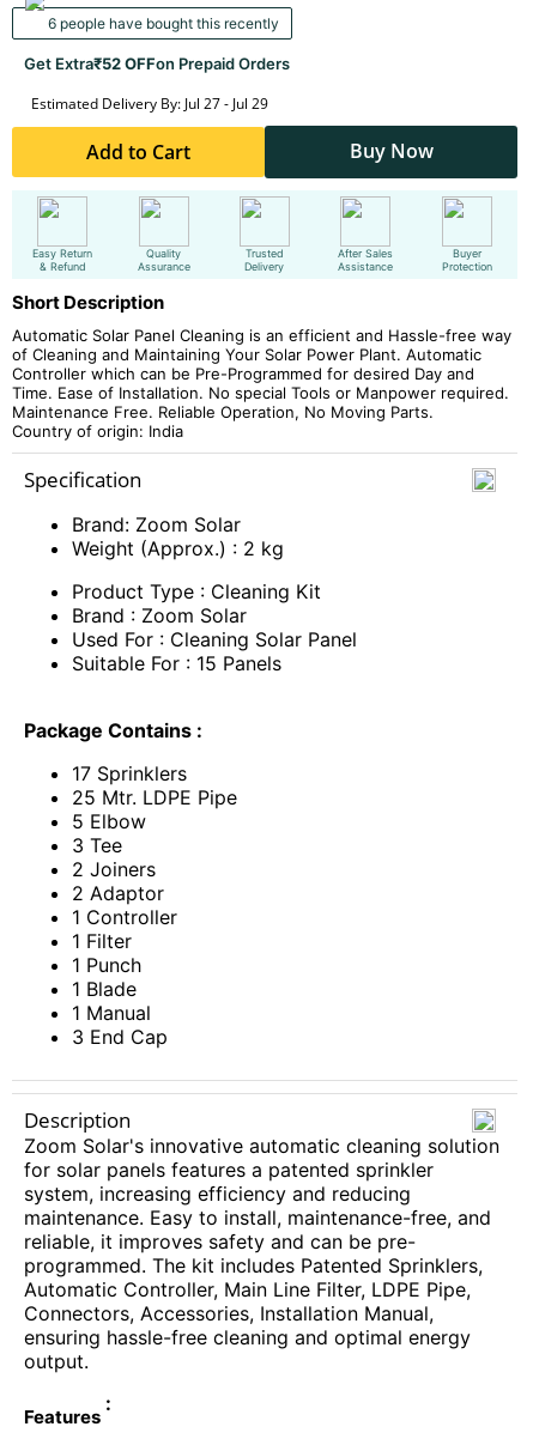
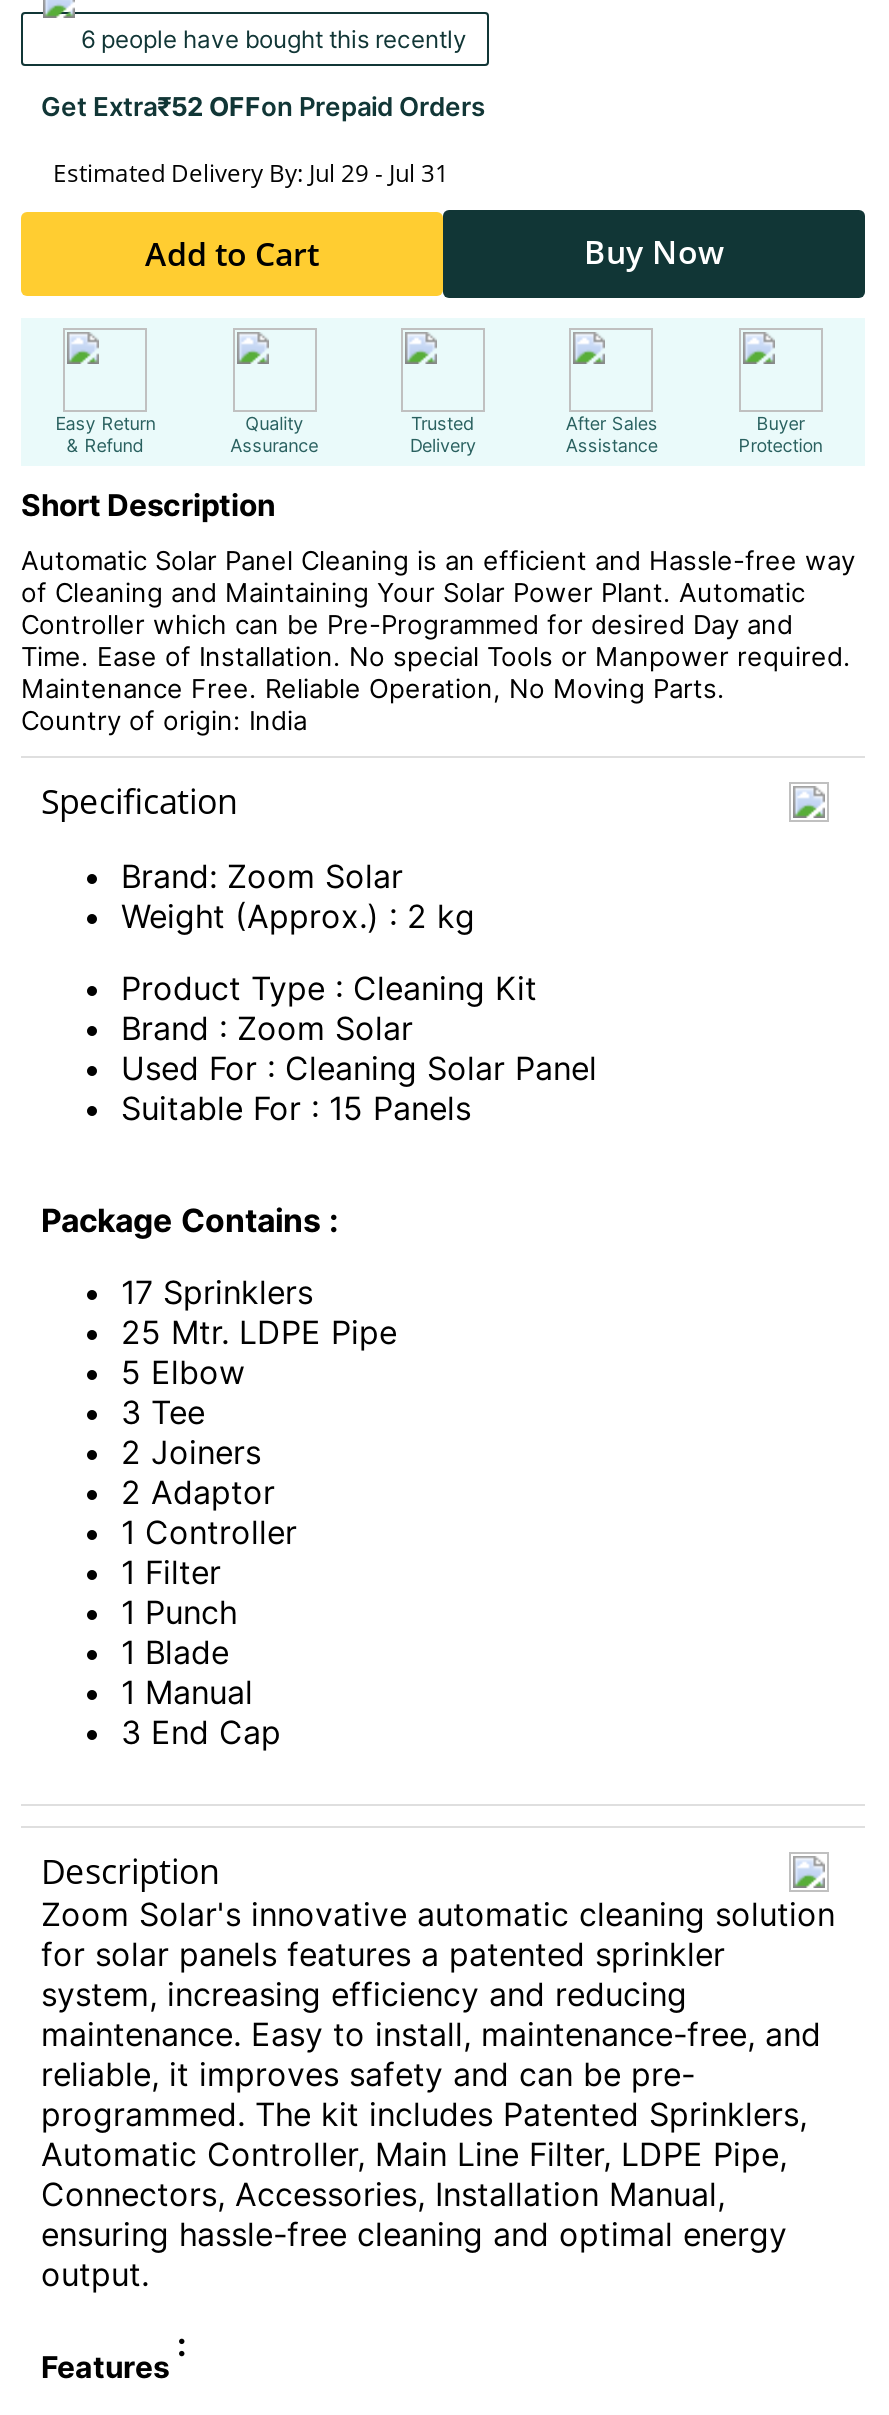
[31,93,268,114] Estimated Delivery By: Jul 27 - Jul 29 -> [53,156,449,190] Estimated Delivery By: Jul 29 - Jul 31

